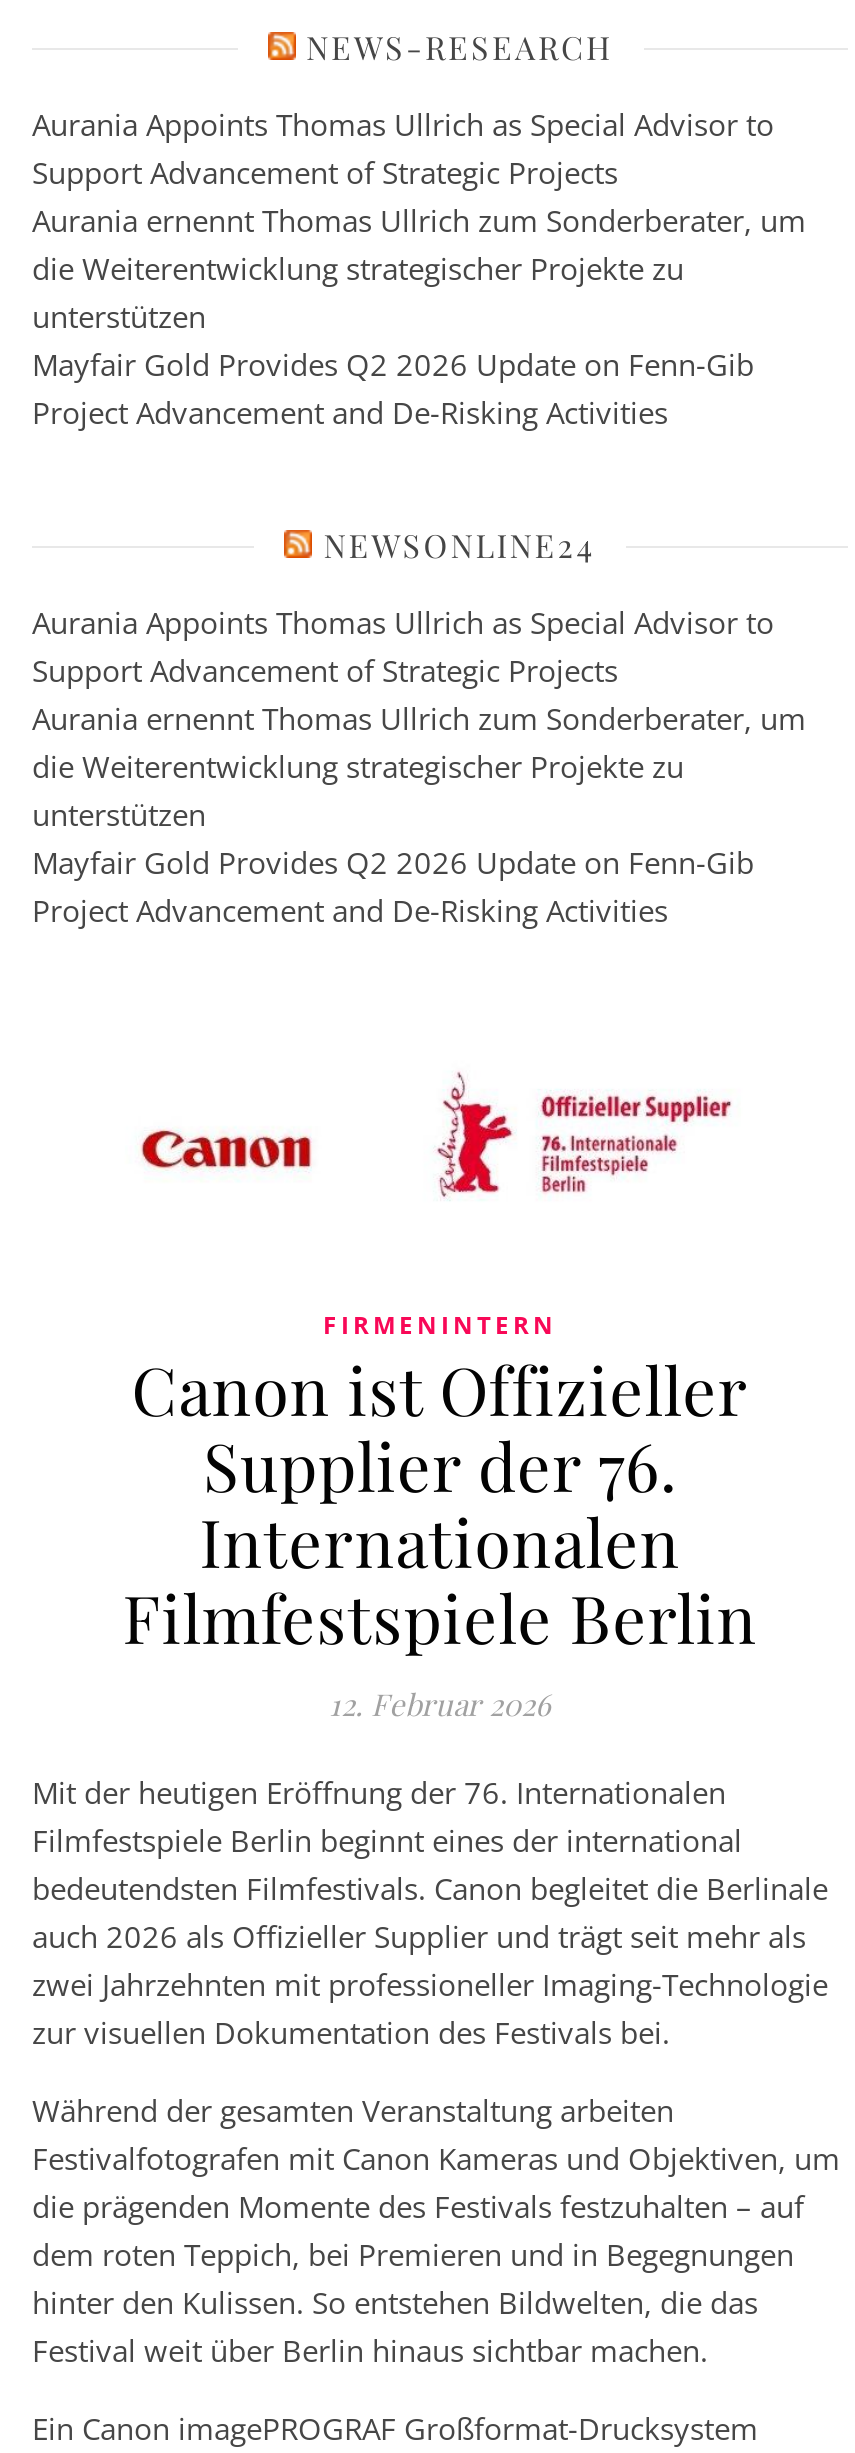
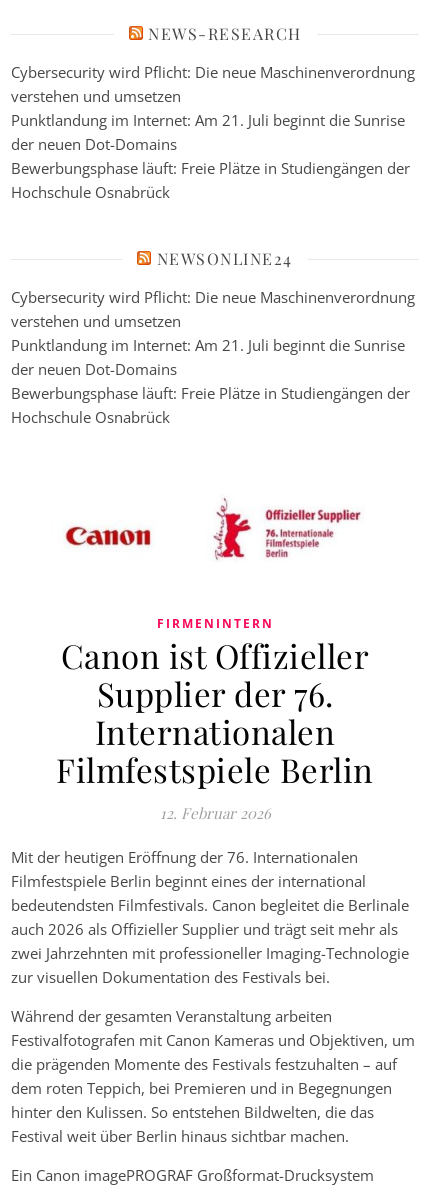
[32,104,806,432] Aurania Appoints Thomas Ullrich as Special Advisor to | Support Advancement of Strategic Projects | Aurania ernennt Thomas Ullrich zum Sonderberater, um | die Weiterentwicklung strategischer Projekte zu | unterstützen | Mayfair Gold Provides Q2 2026 Update on Fenn-Gib | Project Advancement and De-Risking Activities -> [11,62,415,202] Cybersecurity wird Pflicht: Die neue Maschinenverordnung | verstehen und umsetzen | Punktlandung im Internet: Am 21. Juli beginnt die Sunrise | der neuen Dot-Domains | Bewerbungsphase läuft: Freie Plätze in Studiengängen der | Hochschule Osnabrück
[32,602,806,930] Aurania Appoints Thomas Ullrich as Special Advisor to | Support Advancement of Strategic Projects | Aurania ernennt Thomas Ullrich zum Sonderberater, um | die Weiterentwicklung strategischer Projekte zu | unterstützen | Mayfair Gold Provides Q2 2026 Update on Fenn-Gib | Project Advancement and De-Risking Activities -> [11,287,415,427] Cybersecurity wird Pflicht: Die neue Maschinenverordnung | verstehen und umsetzen | Punktlandung im Internet: Am 21. Juli beginnt die Sunrise | der neuen Dot-Domains | Bewerbungsphase läuft: Freie Plätze in Studiengängen der | Hochschule Osnabrück

